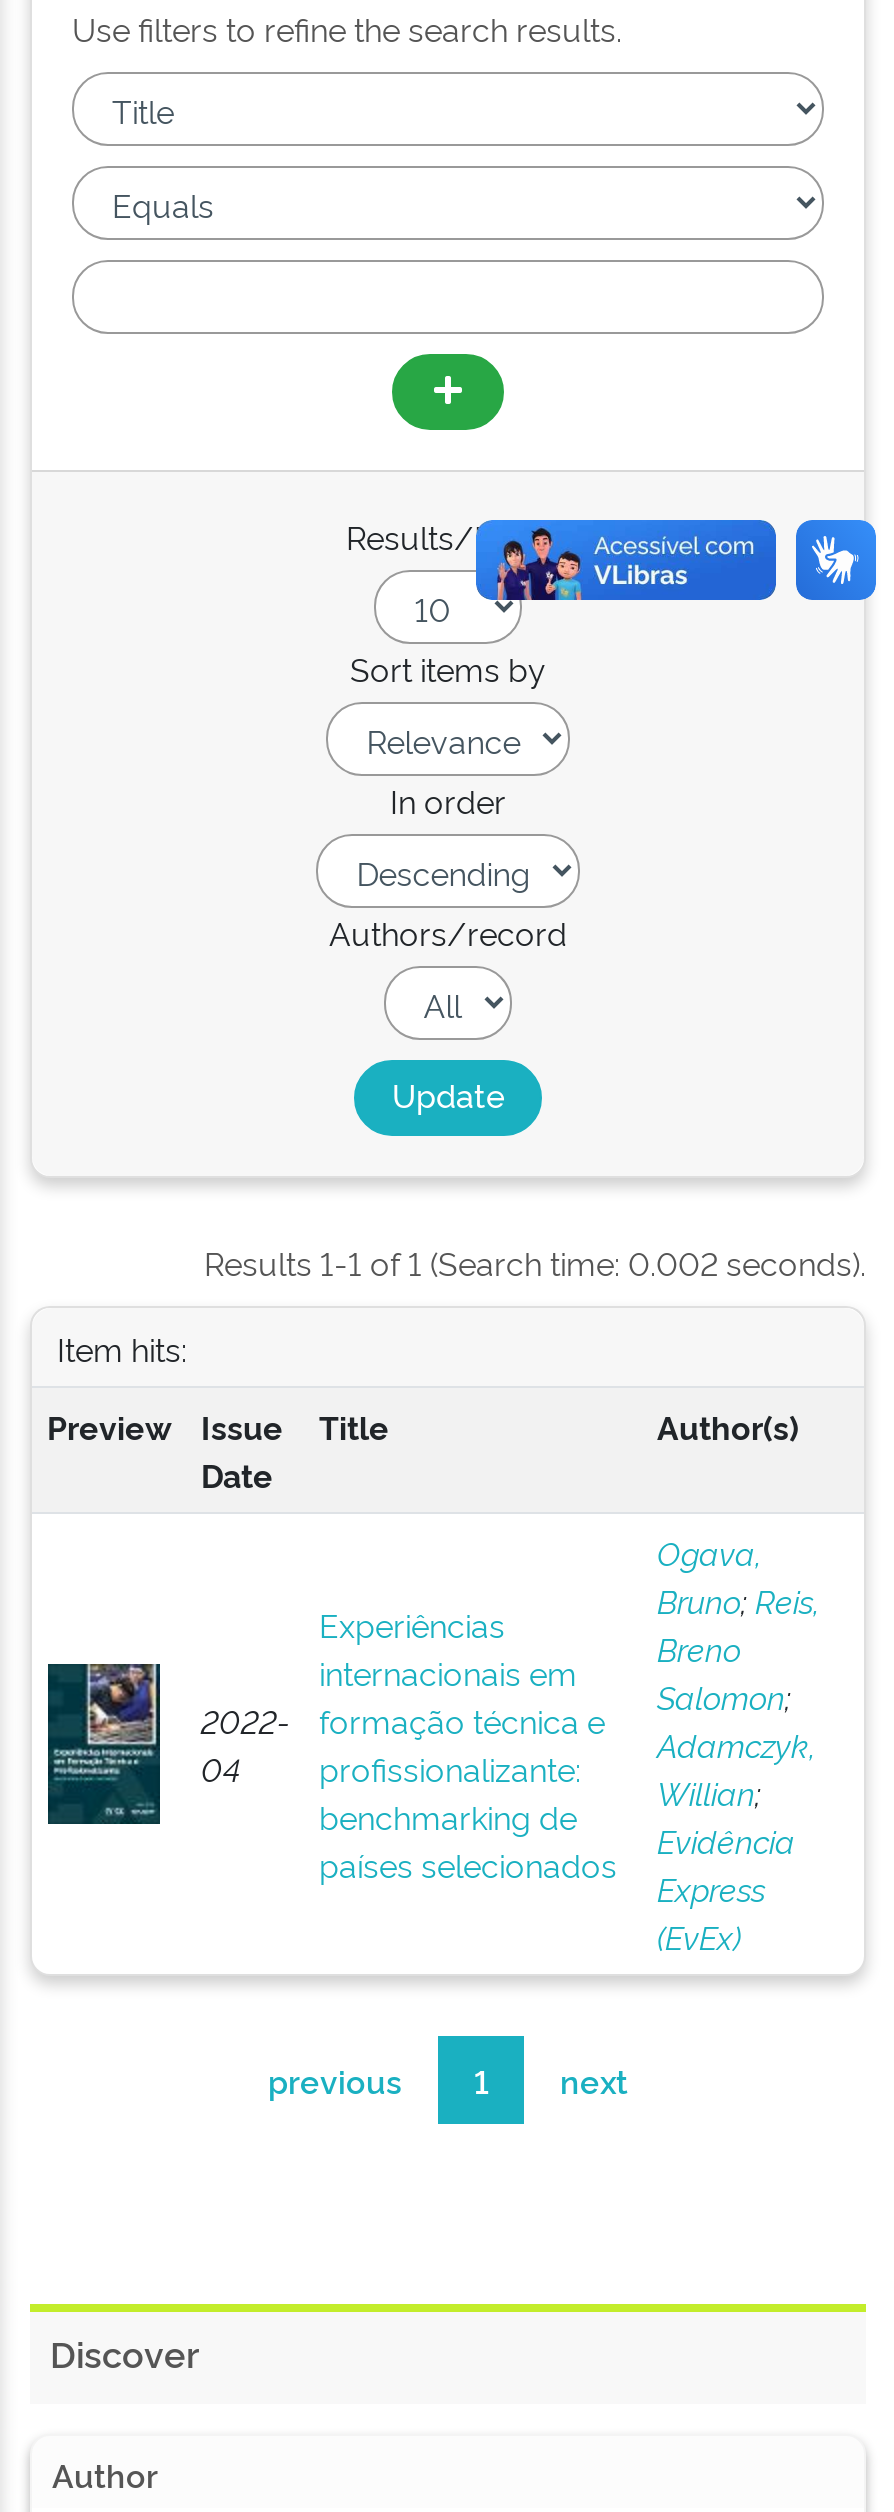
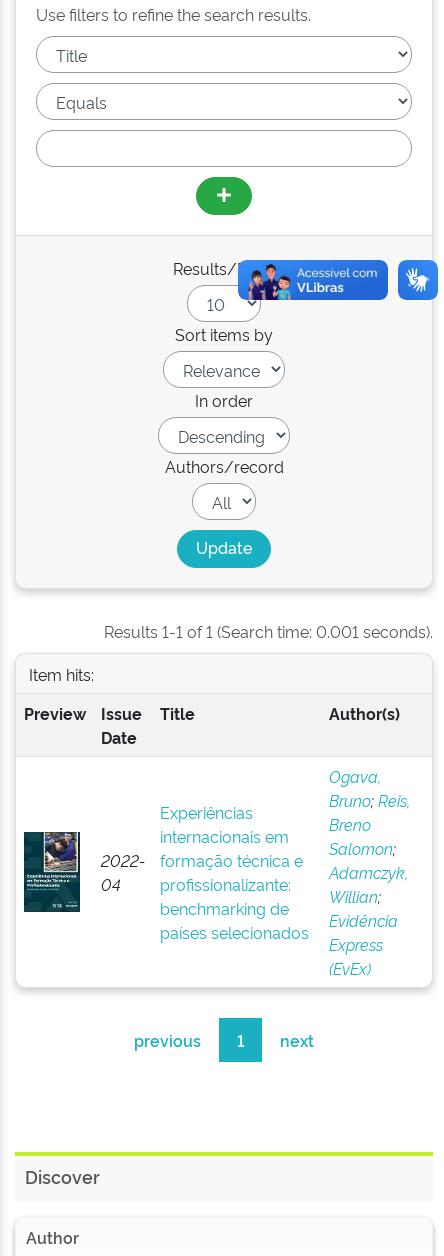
[204,1240,866,1284] Results 1-1 of 1 (Search time: 0.002 seconds). -> [104,620,433,642] Results 1-1 of 1 (Search time: 0.001 seconds).

